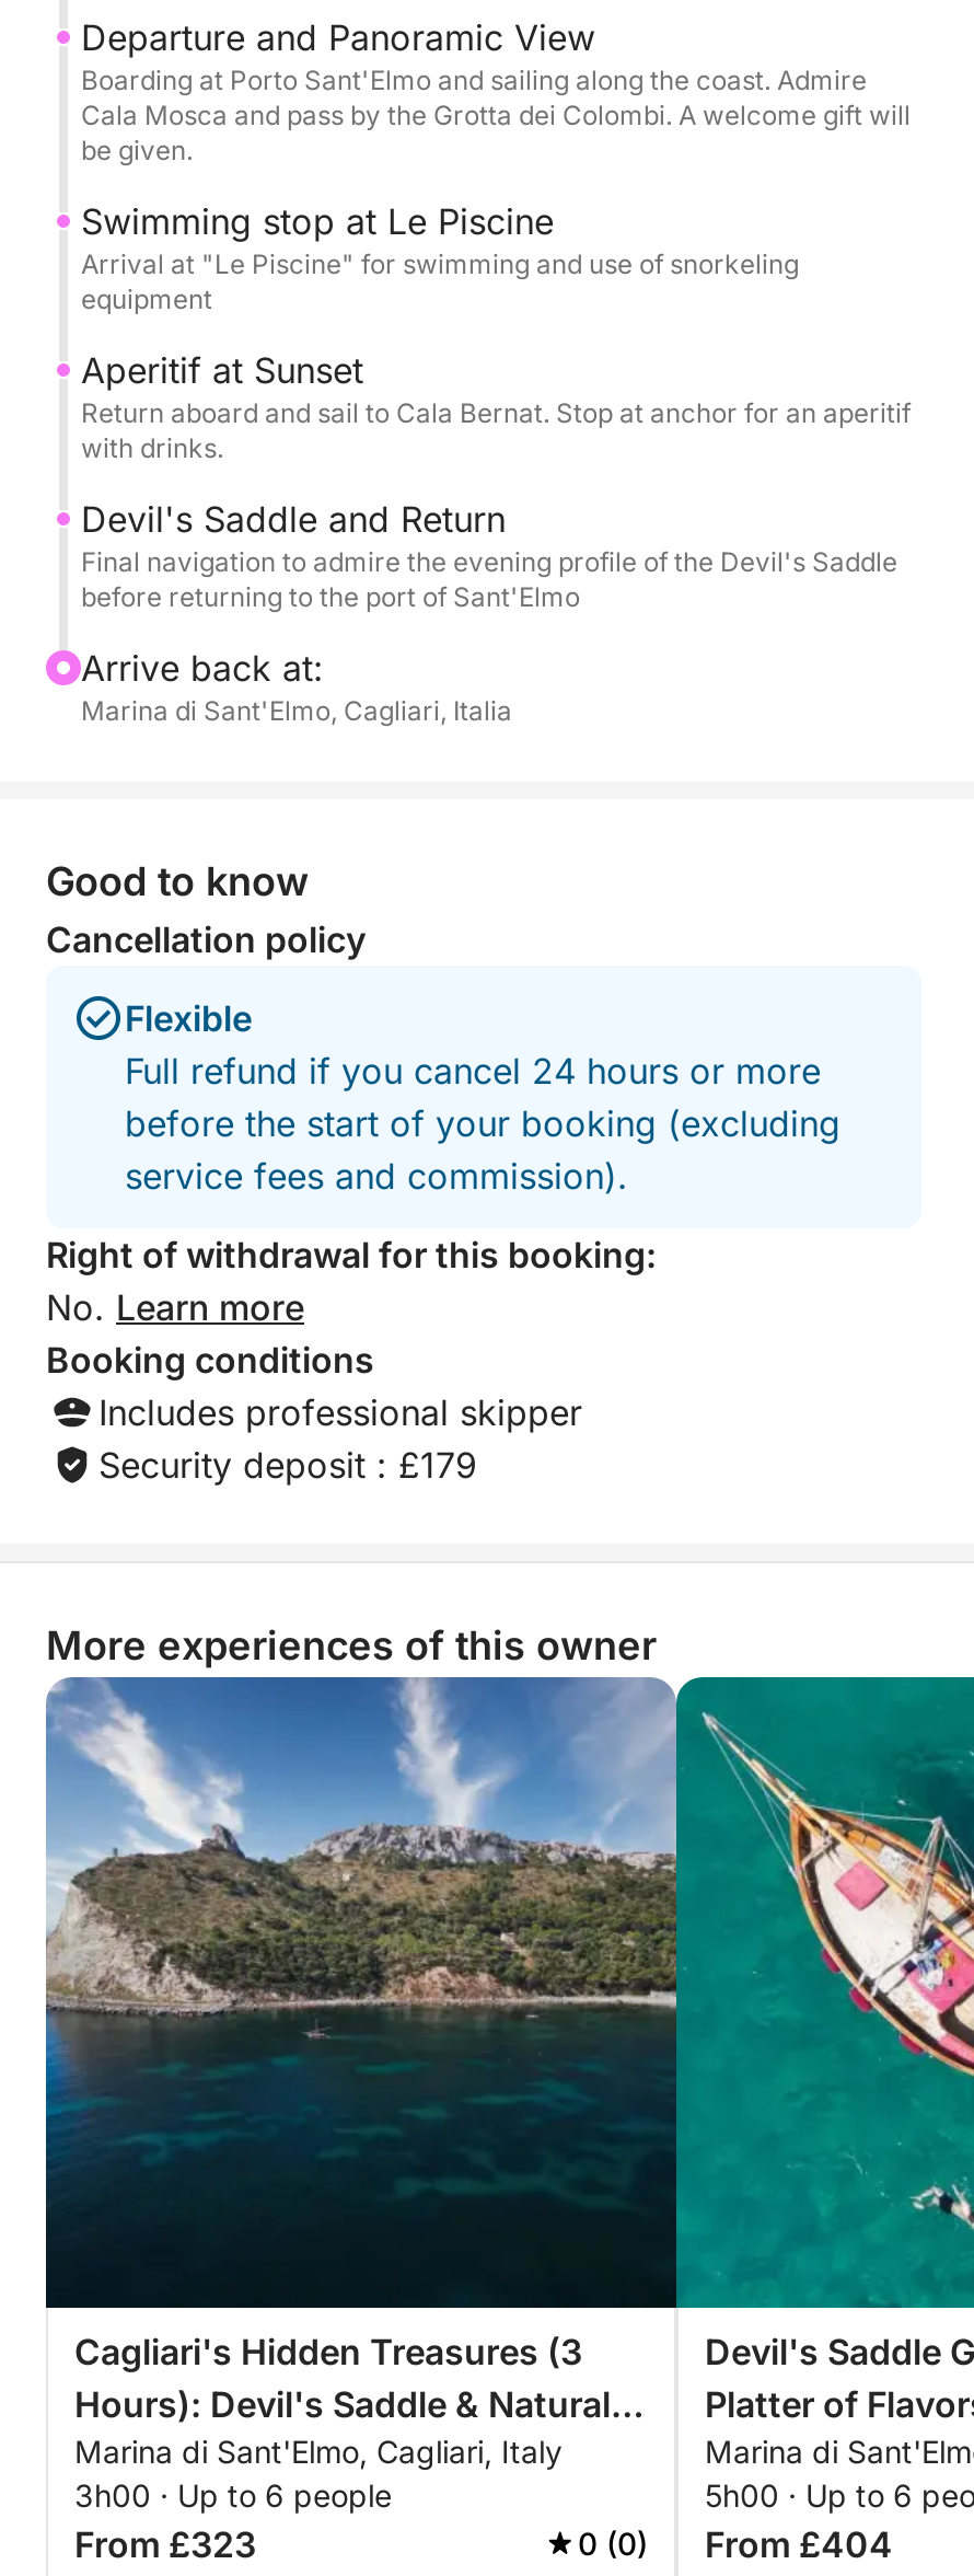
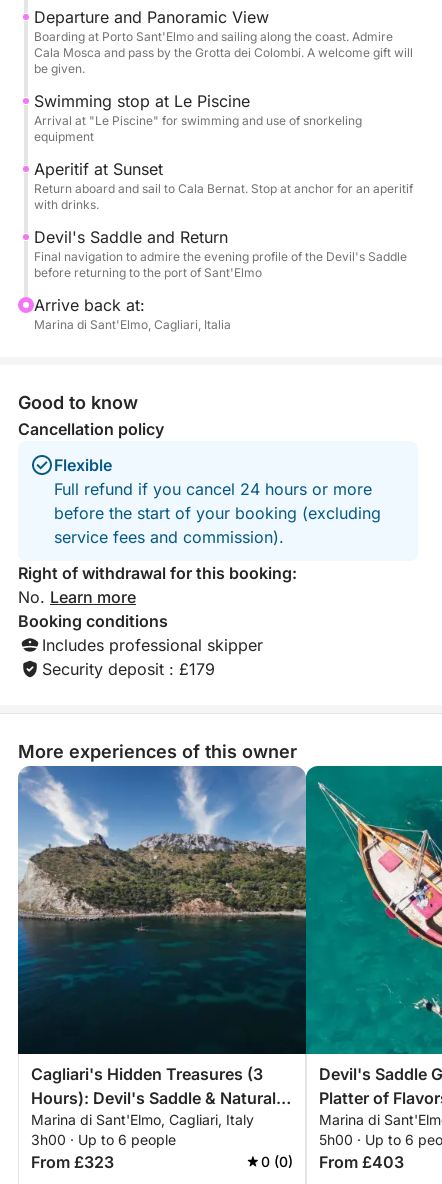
[578,2522,893,2566] 0 (0) From £404 -> [261,1152,404,1172] 0 (0) From £403

